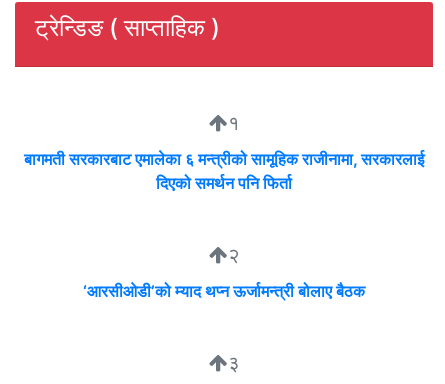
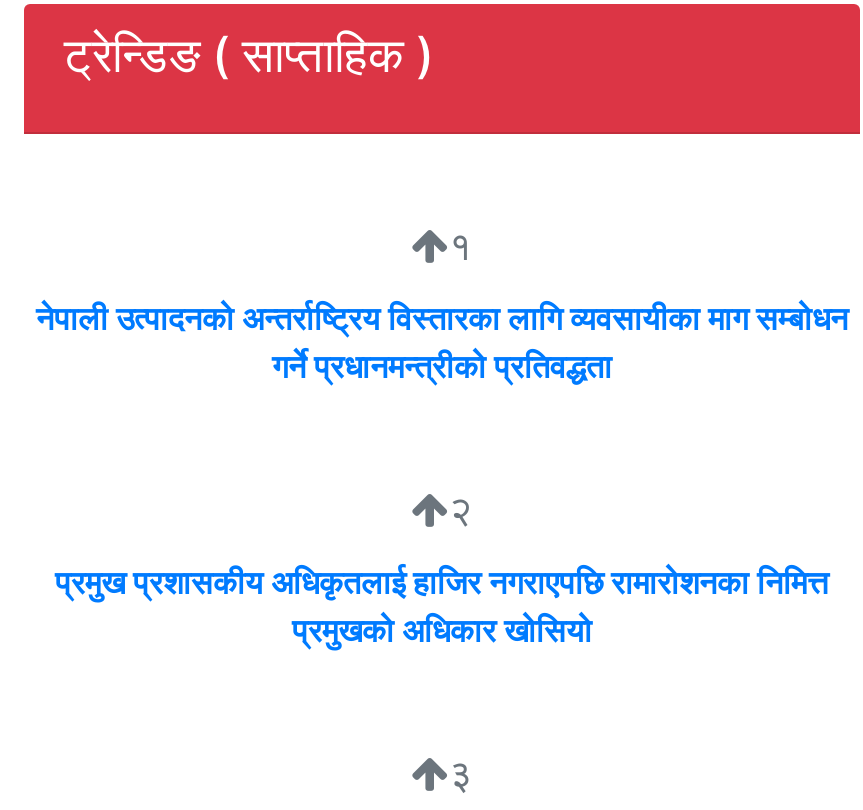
[24,149,424,193] बागमती सरकारबाट एमालेका ६ मन्त्रीको सामूहिक राजीनामा, सरकारलाई | दिएको समर्थन पनि फिर्ता -> [36,298,848,386] नेपाली उत्पादनको अन्तर्राष्ट्रिय विस्तारका लागि व्यवसायीका माग सम्बोधन | गर्ने प्रधानमन्त्रीको प्रतिवद्धता
[83,281,365,301] ‘आरसीओडी’को म्याद थप्न ऊर्जामन्त्री बोलाए बैठक -> [55,562,829,650] प्रमुख प्रशासकीय अधिकृतलाई हाजिर नगराएपछि रामारोशनका निमित्त | प्रमुखको अधिकार खोसियो

